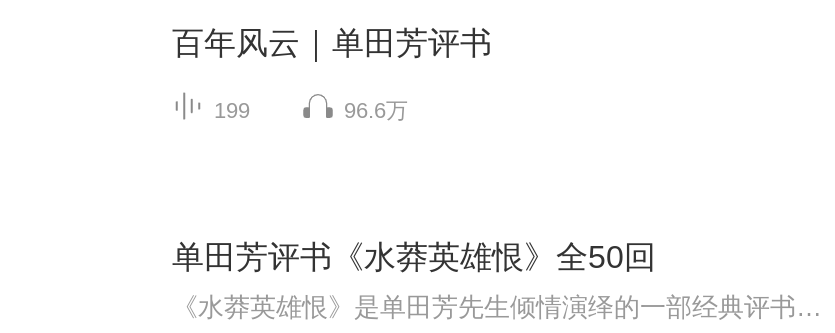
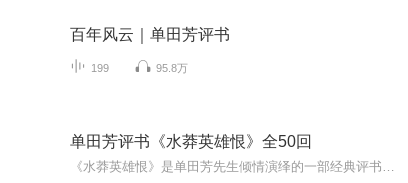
[344,98,408,122] 96.6万 -> [156,62,188,74] 95.8万

